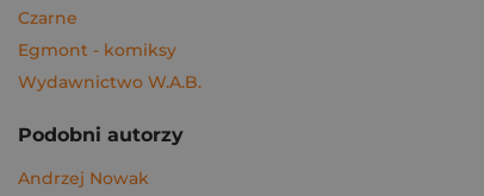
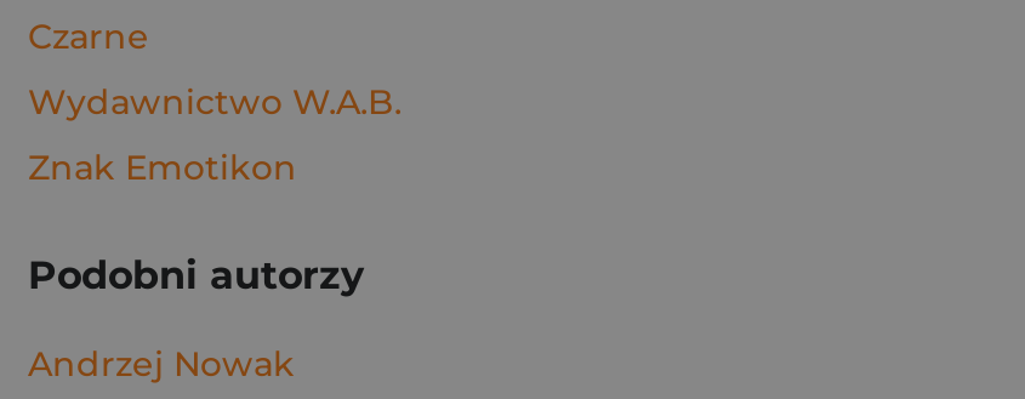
[18,39,176,61] Egmont - komiksy -> none
moved [18,71,201,93] -> [28,80,402,124]: Wydawnictwo W.A.B.
none -> [28,146,297,189] Znak Emotikon

